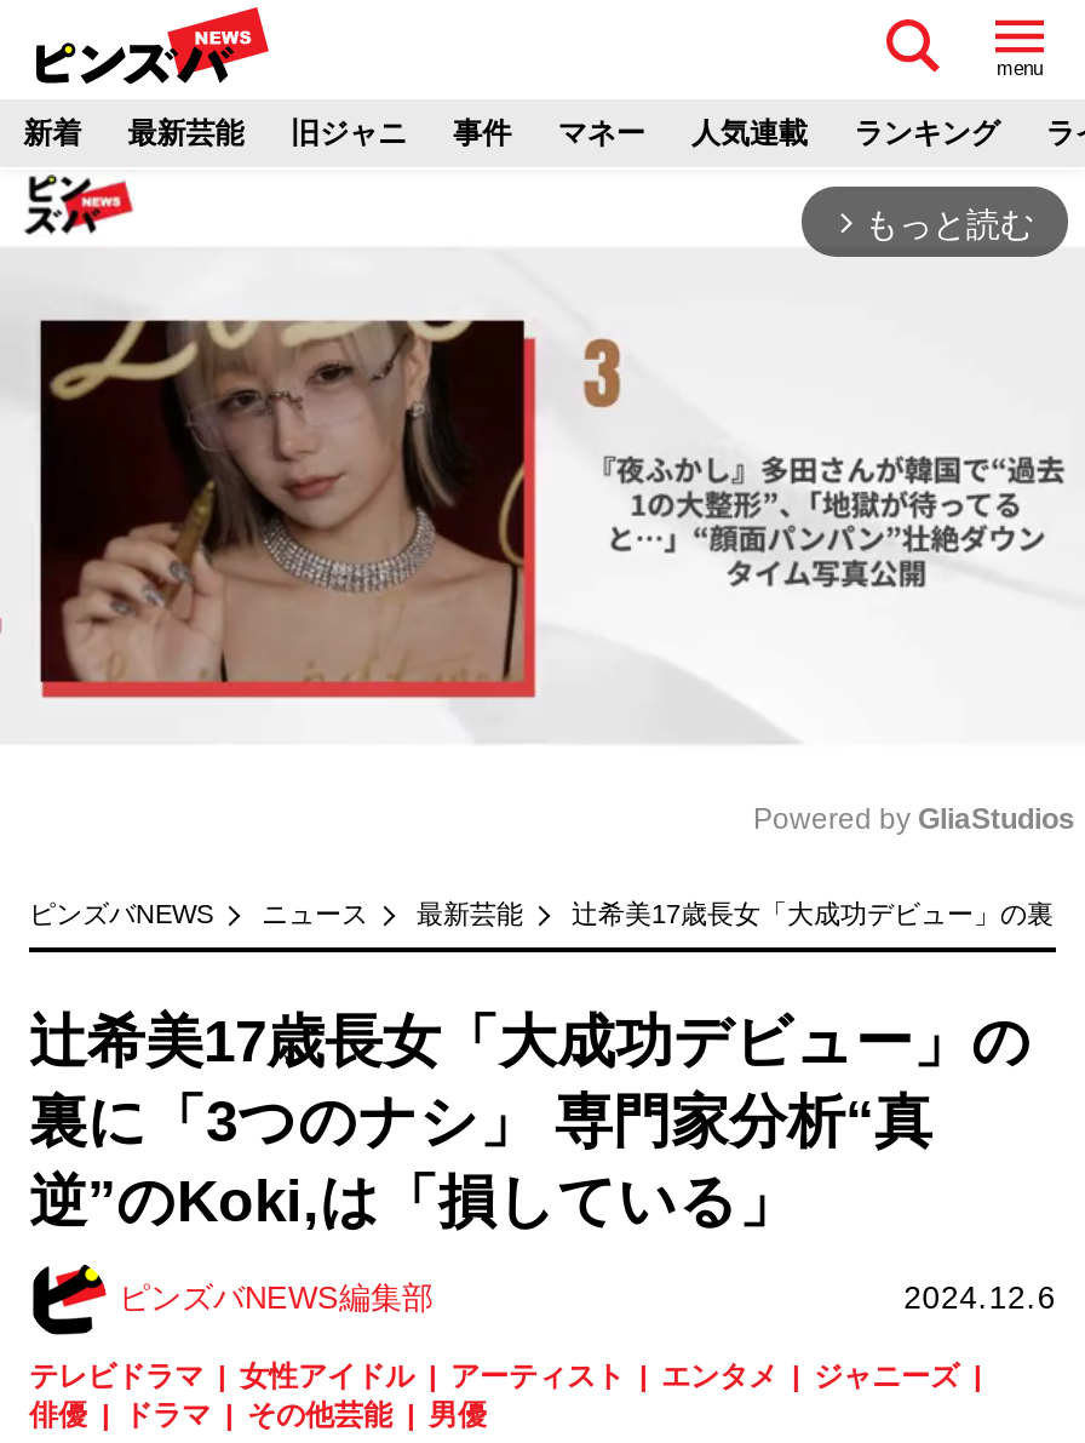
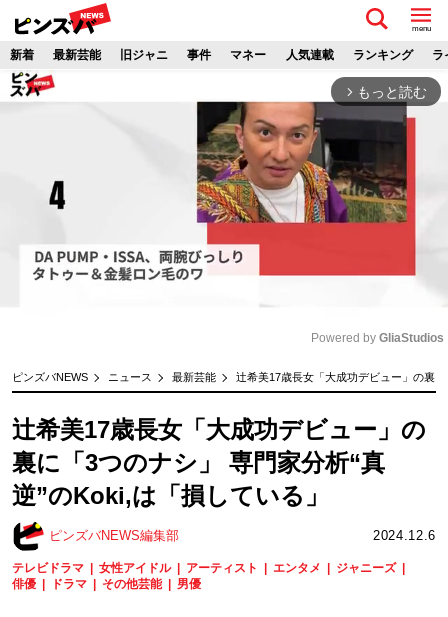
[36,247,1066,703] [image] -> [16,101,438,294] [image]

